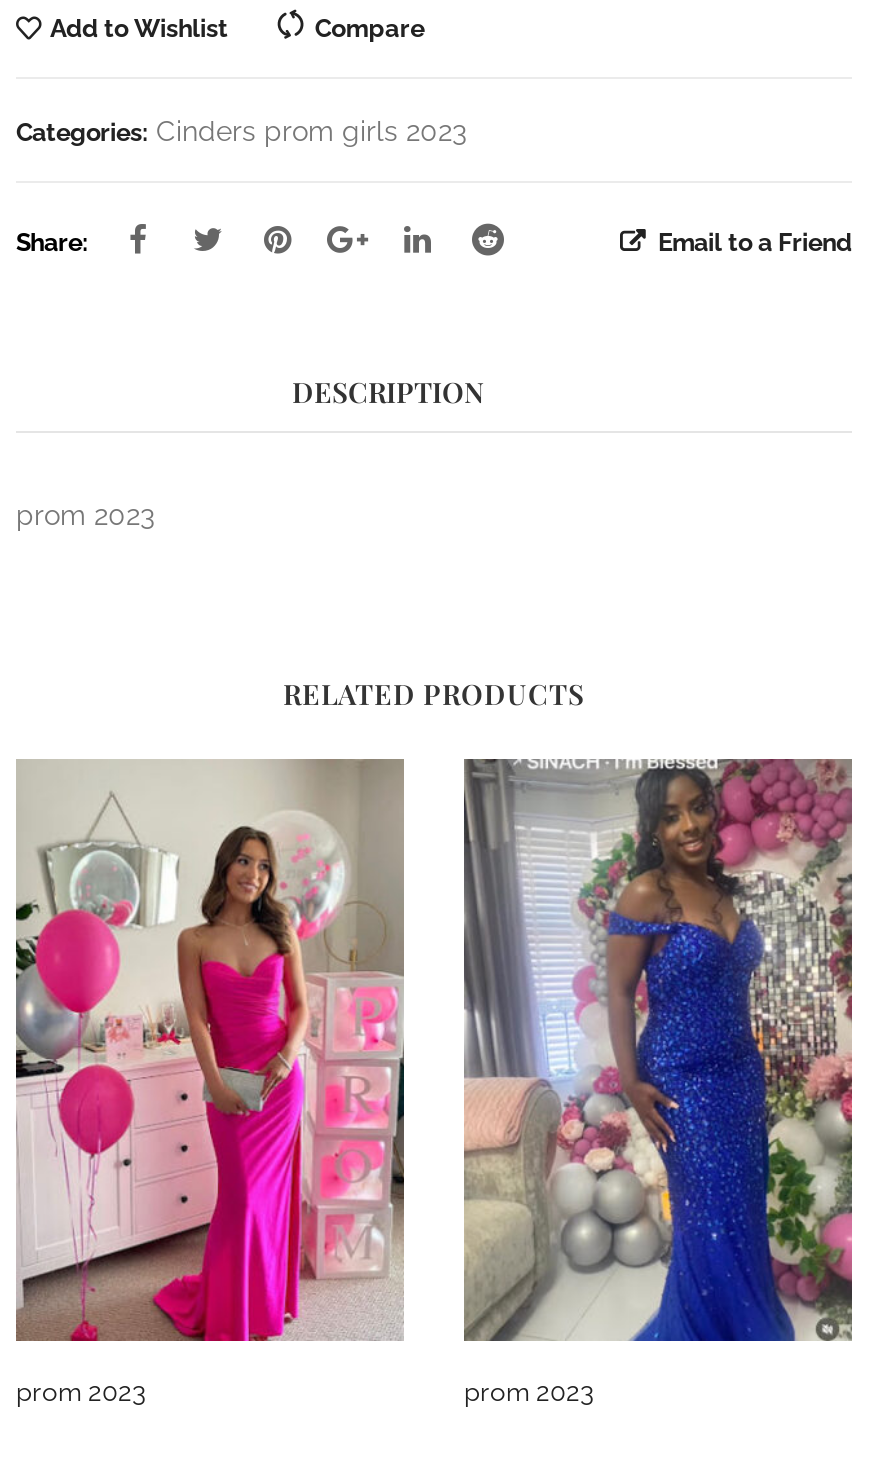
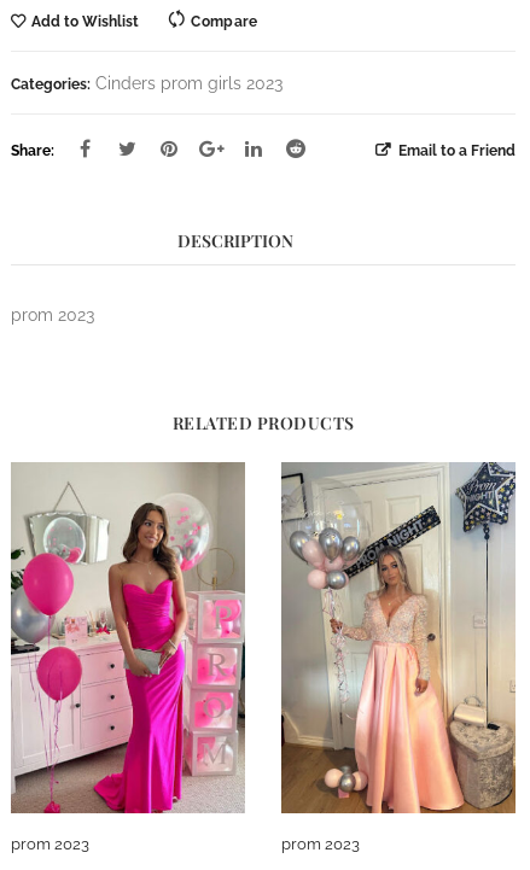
[464,759,854,1343] [image] -> [280,462,517,814] [image]

